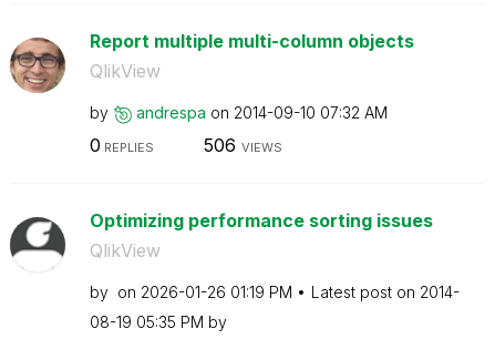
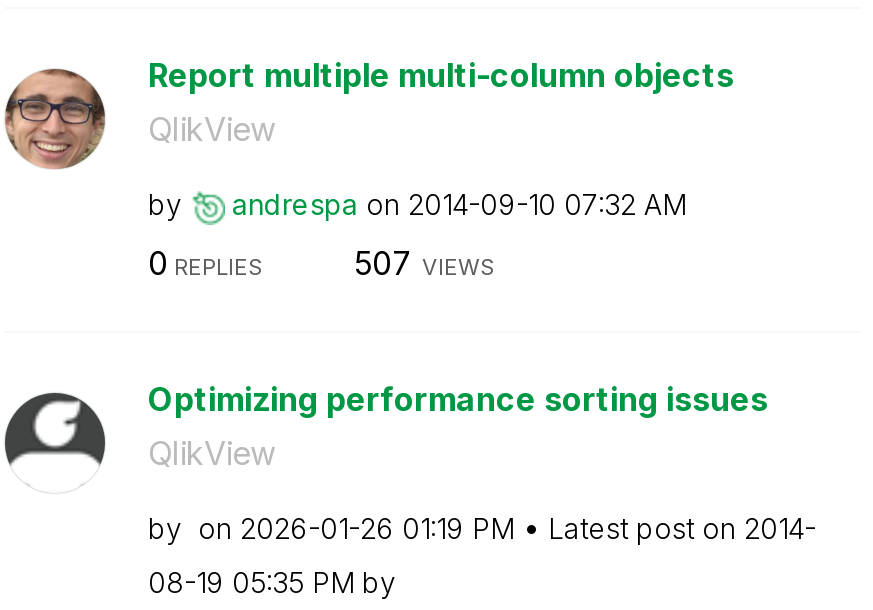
[203,133,282,156] 506 VIEWS -> [354,242,496,282] 507 VIEWS

